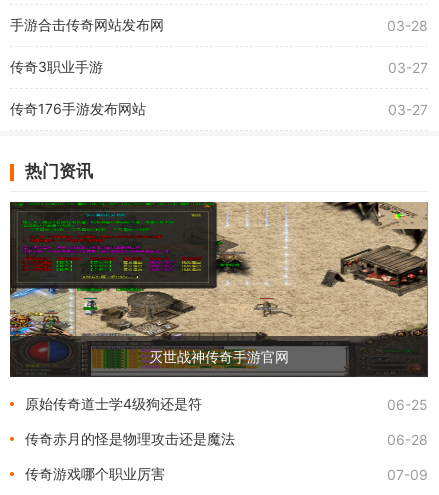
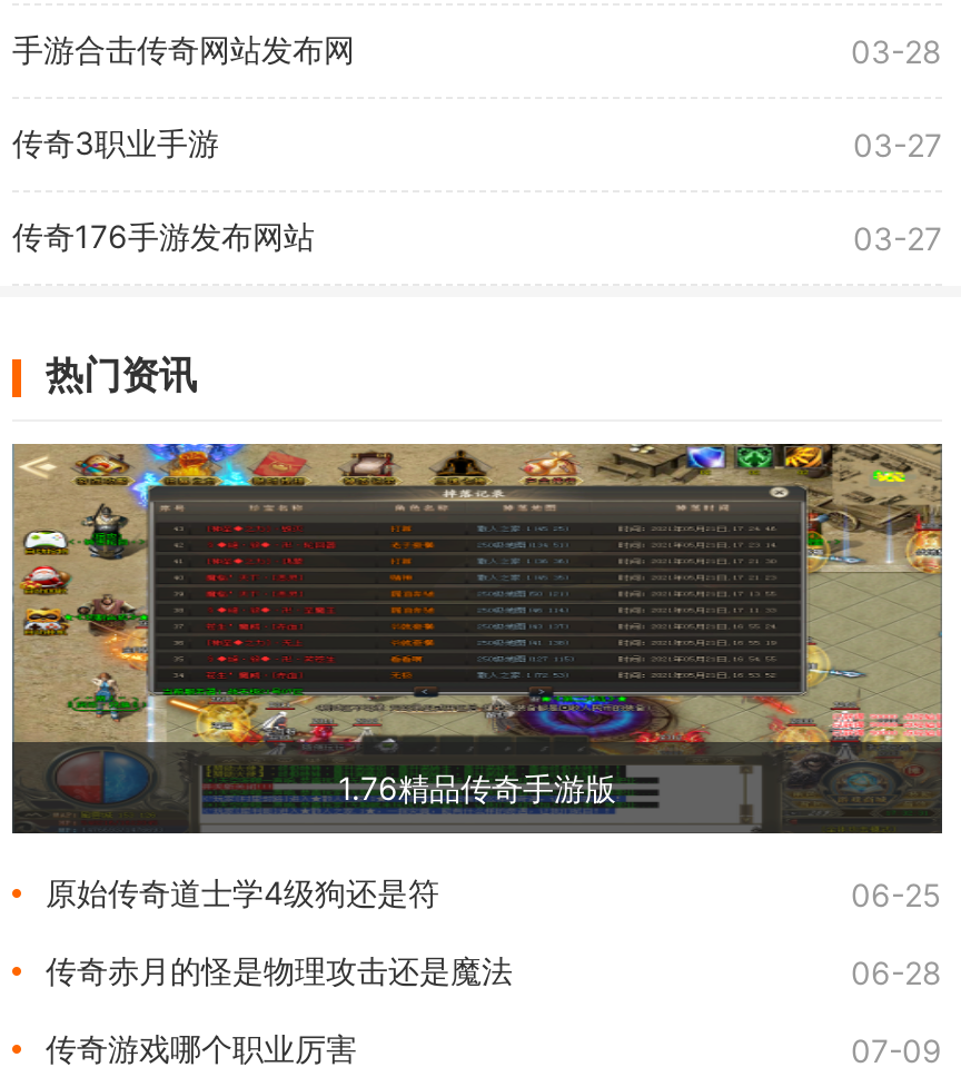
[10,201,429,374] [image] | 灭世战神传奇手游官网 -> [12,442,944,829] [image] | 1.76精品传奇手游版

